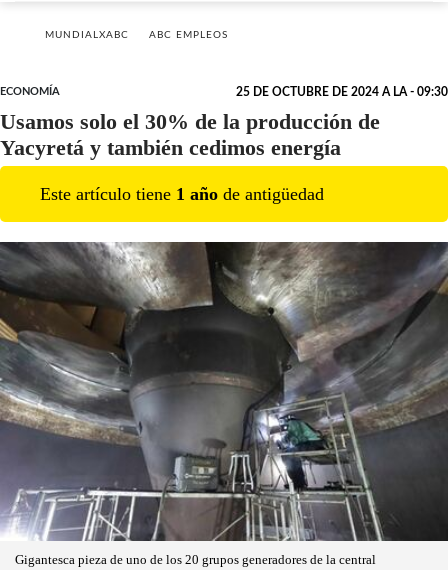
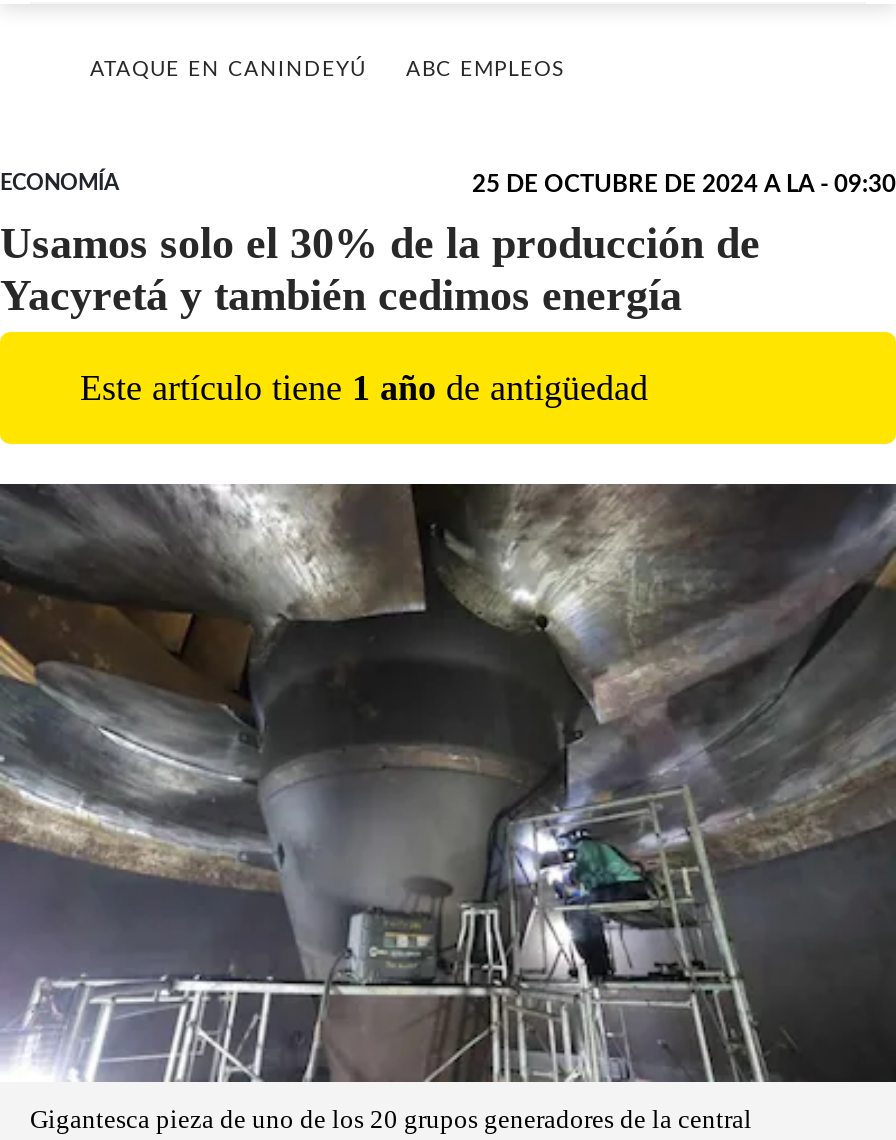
[45,30,129,40] MUNDIALXABC -> [90,60,366,80] ATAQUE EN CANINDEYÚ

